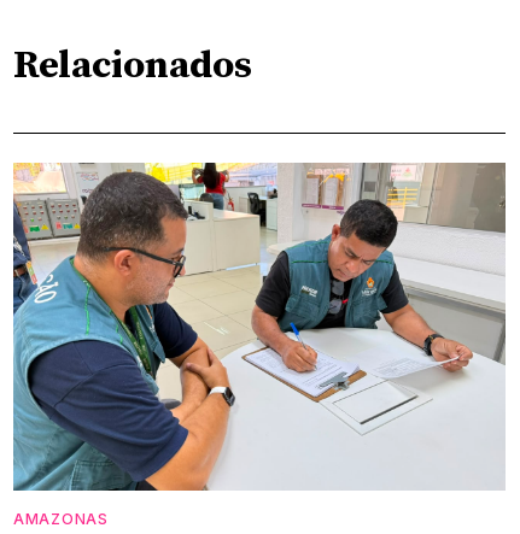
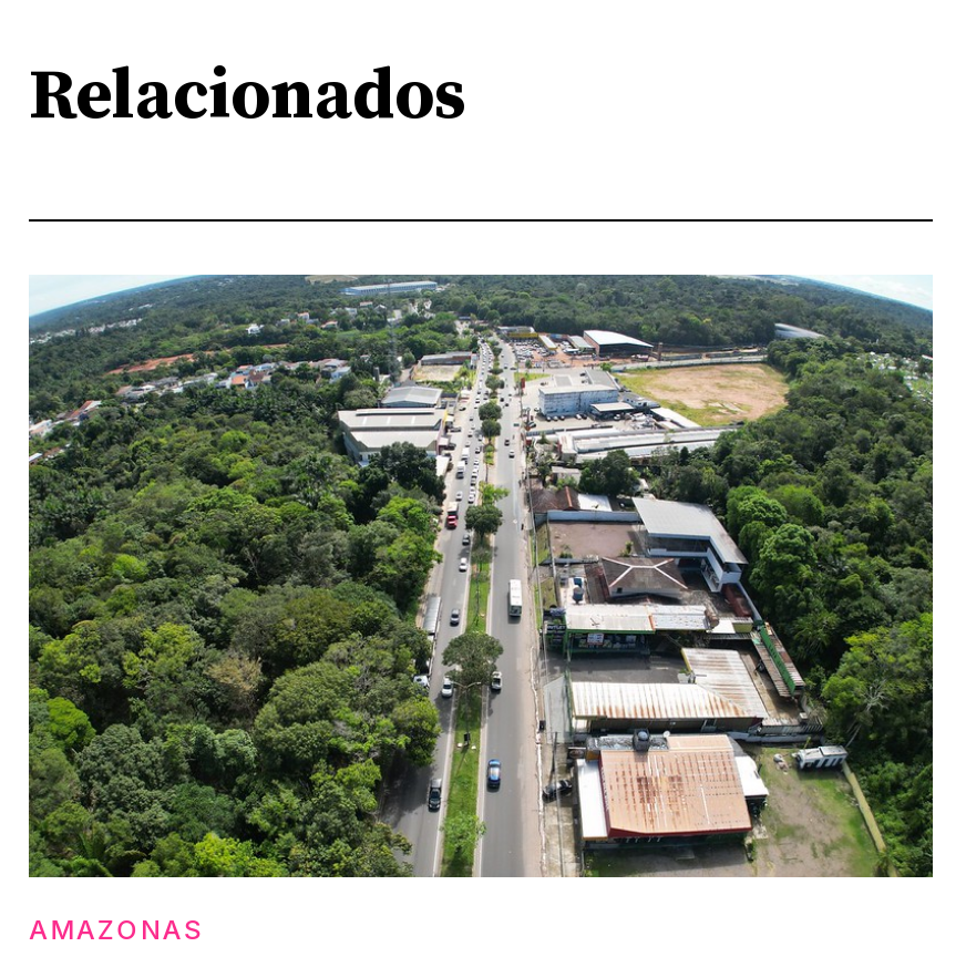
[12,162,507,492] [image] -> [27,272,935,879] [image]

